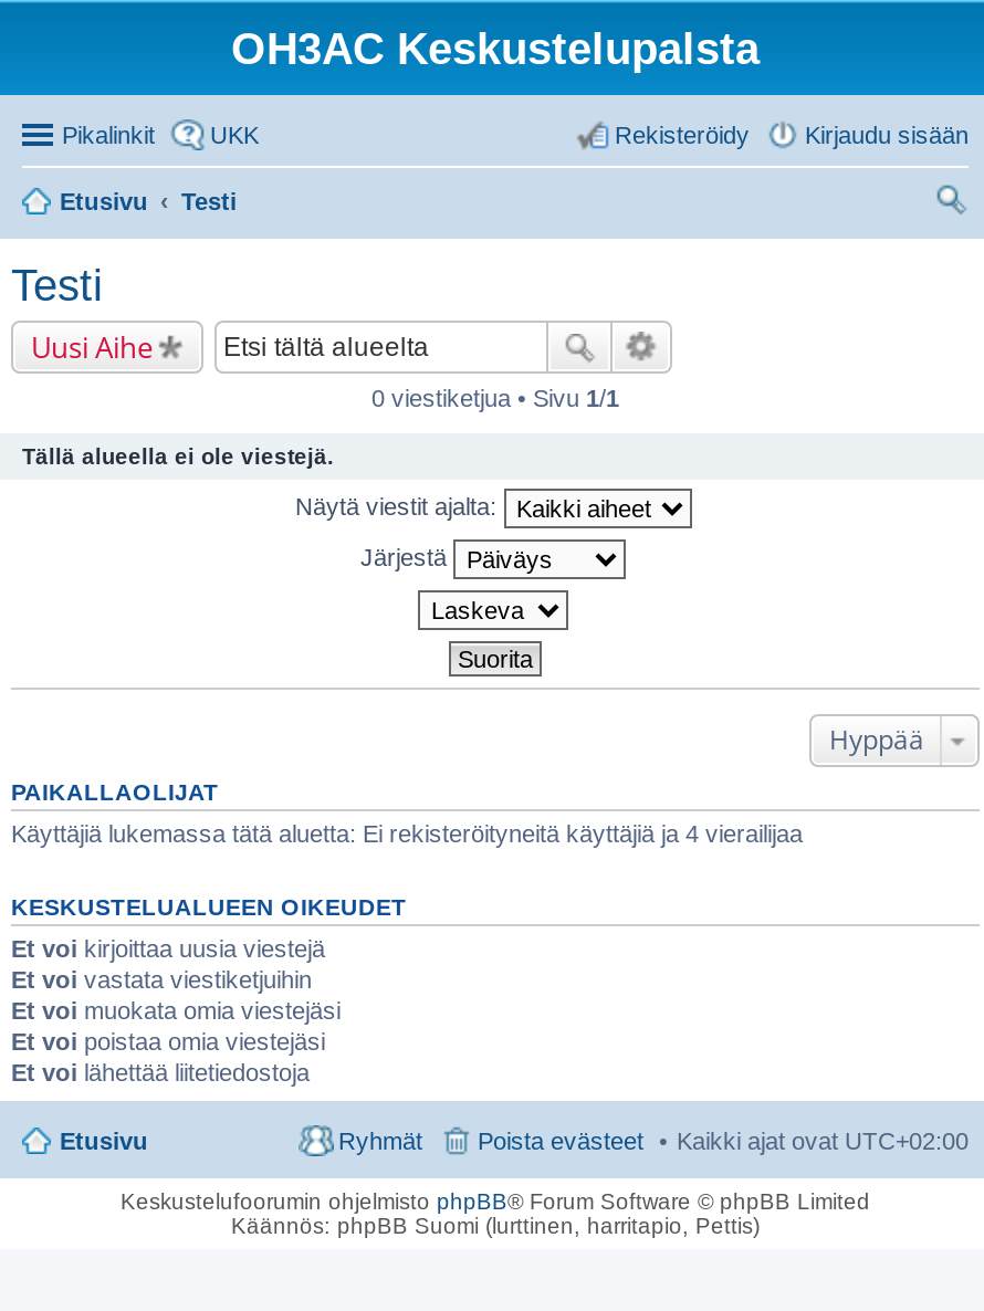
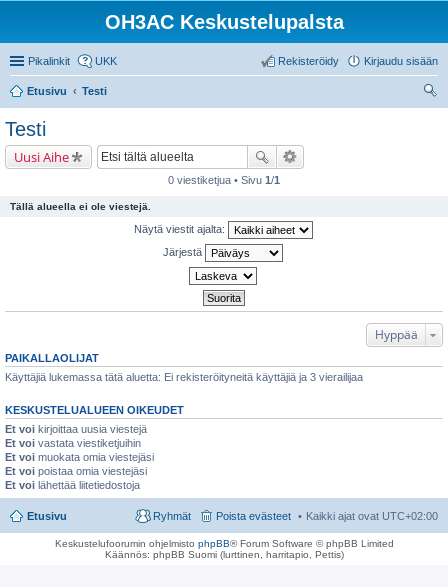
[11,820,803,847] Käyttäjiä lukemassa tätä aluetta: Ei rekisteröityneitä käyttäjiä ja 4 vierailijaa -> [5,371,363,383] Käyttäjiä lukemassa tätä aluetta: Ei rekisteröityneitä käyttäjiä ja 3 vierailijaa

